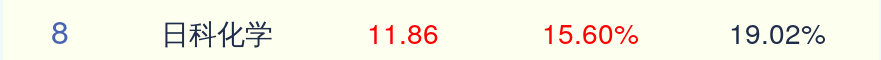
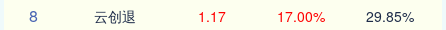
[161,12,825,52] 日科化学 | 11.86 | 15.60% | 19.02% -> [94,6,413,26] 云创退 | 1.17 | 17.00% | 29.85%

